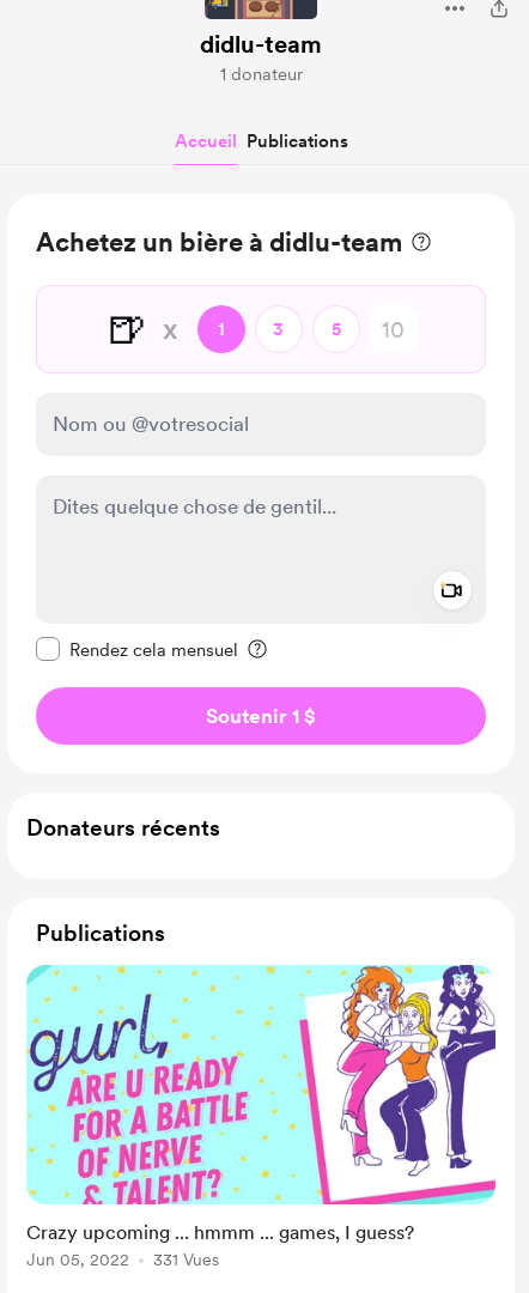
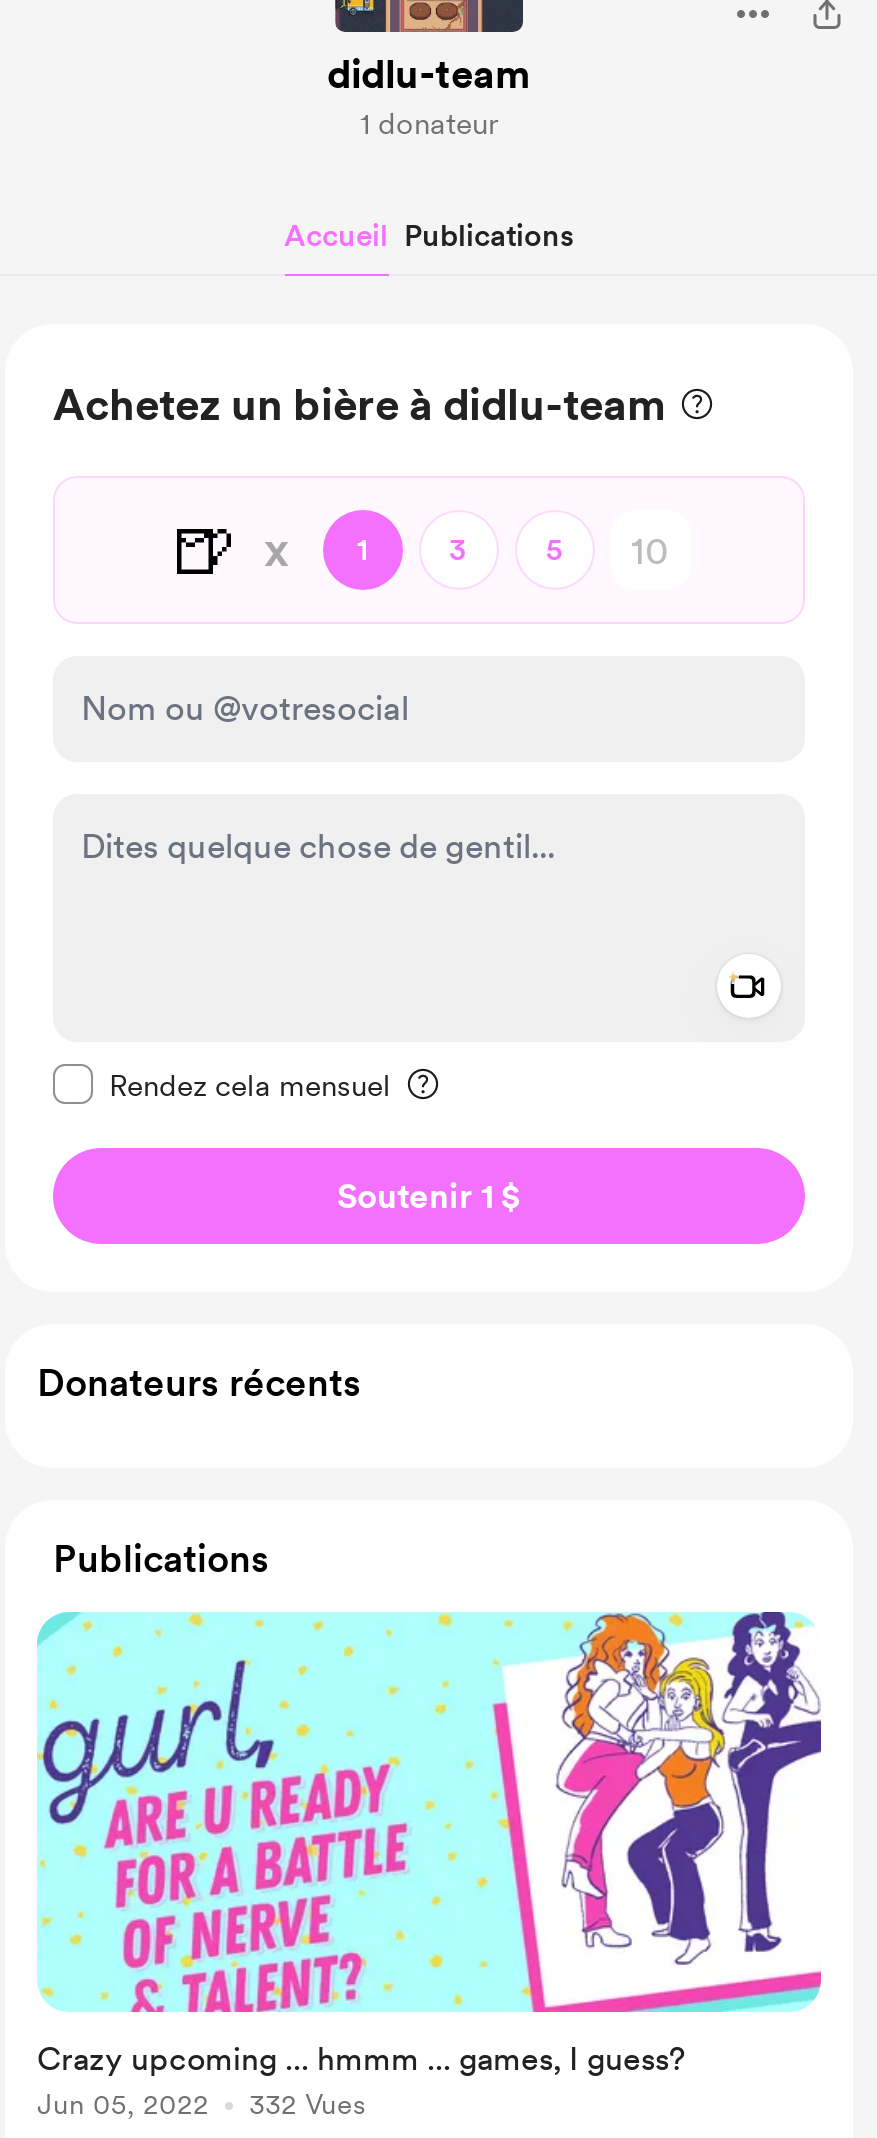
[26,1250,219,1269] Jun 05, 2022 331 Vues -> [37,2088,365,2120] Jun 05, 2022 332 Vues

